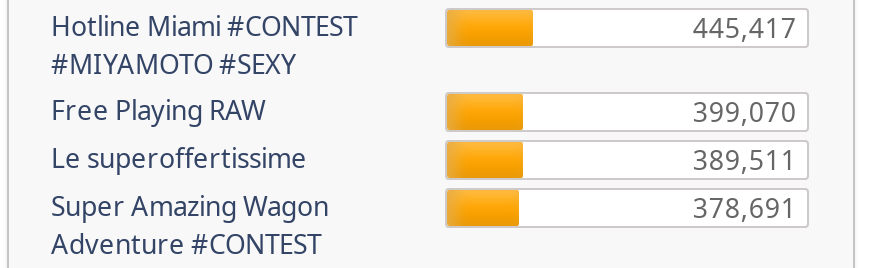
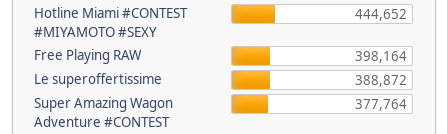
[693,10,797,46] 445,417 -> [355,5,407,23] 444,652
[693,94,797,130] 399,070 -> [355,47,407,65] 398,164
[693,142,797,178] 389,511 -> [355,71,407,89] 388,872
[693,190,797,226] 378,691 -> [355,95,407,113] 377,764

